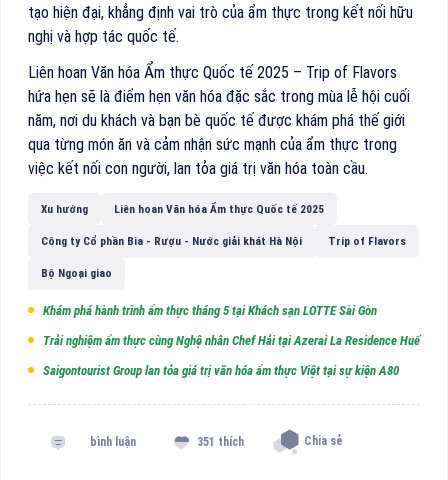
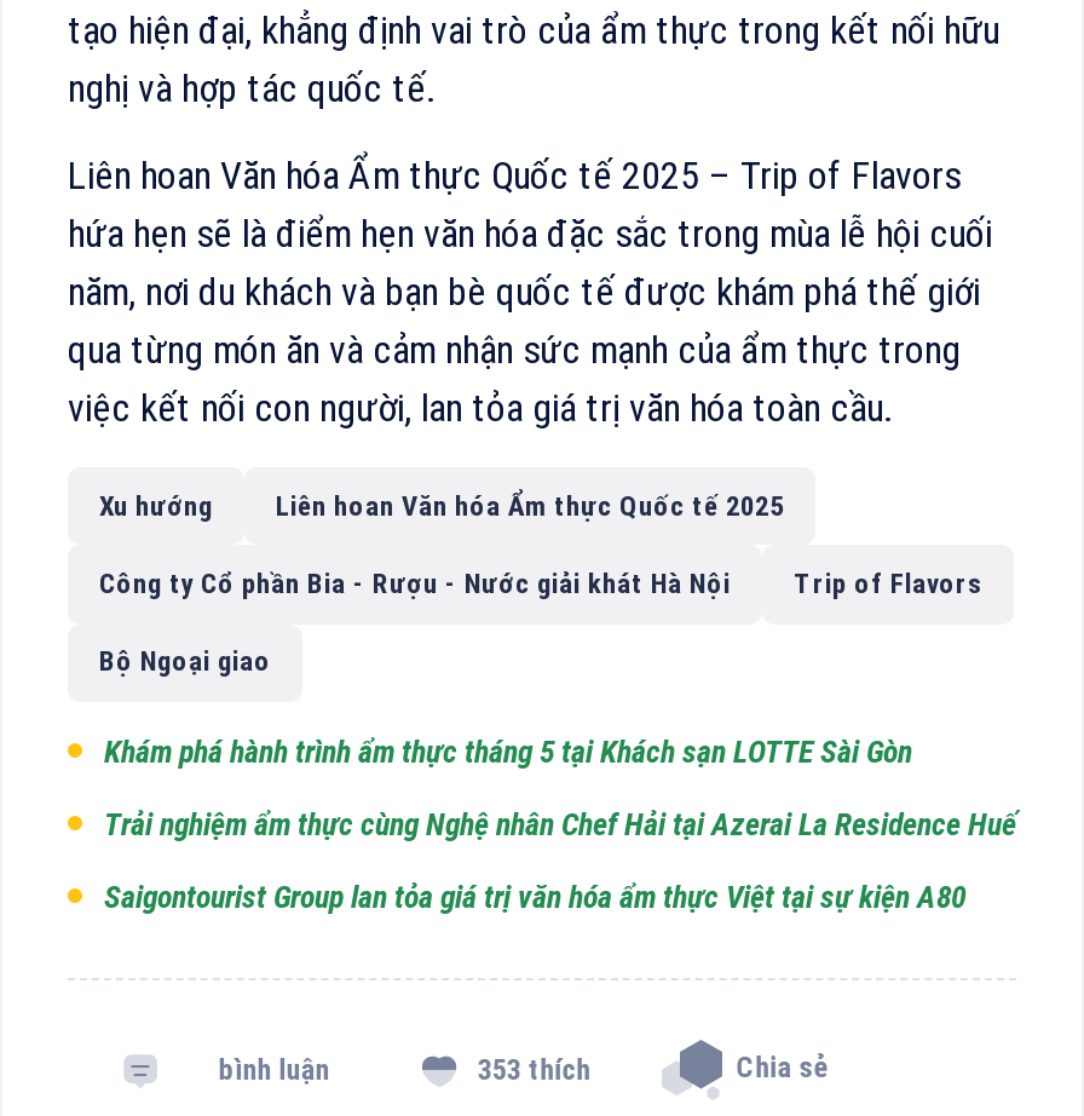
[197,435,244,449] 351 thích -> [477,1054,591,1088] 353 thích

